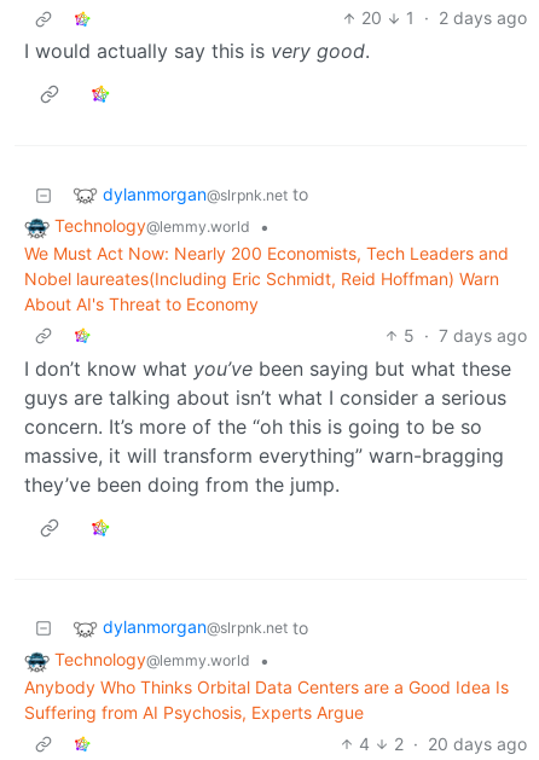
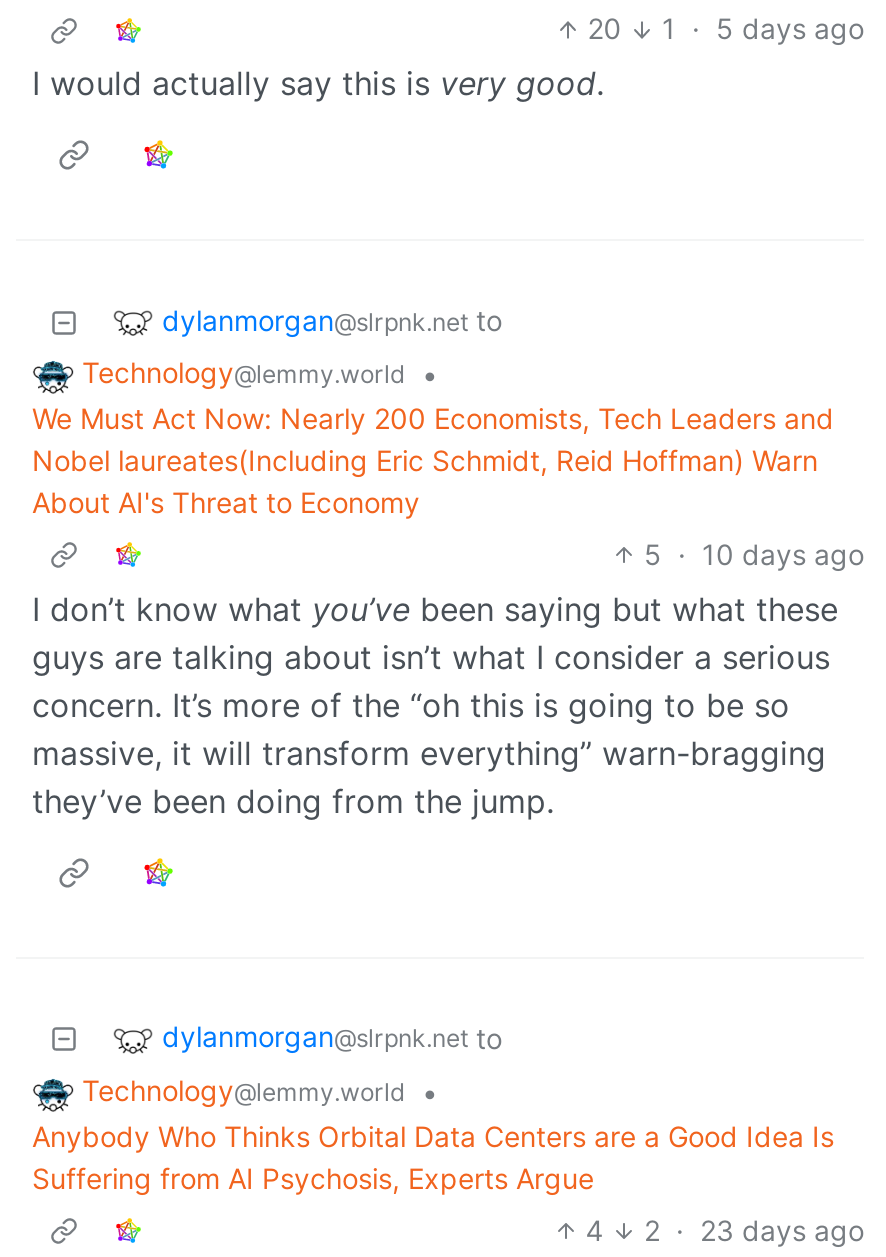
[361,8,527,28] 20 1 · 2 days ago -> [588,12,864,46] 20 1 · 5 days ago
[404,325,527,346] 5 · 7 days ago -> [644,537,864,571] 5 · 10 days ago
[359,733,527,754] 4 2 · 20 days ago -> [586,1213,864,1247] 4 2 · 23 days ago

